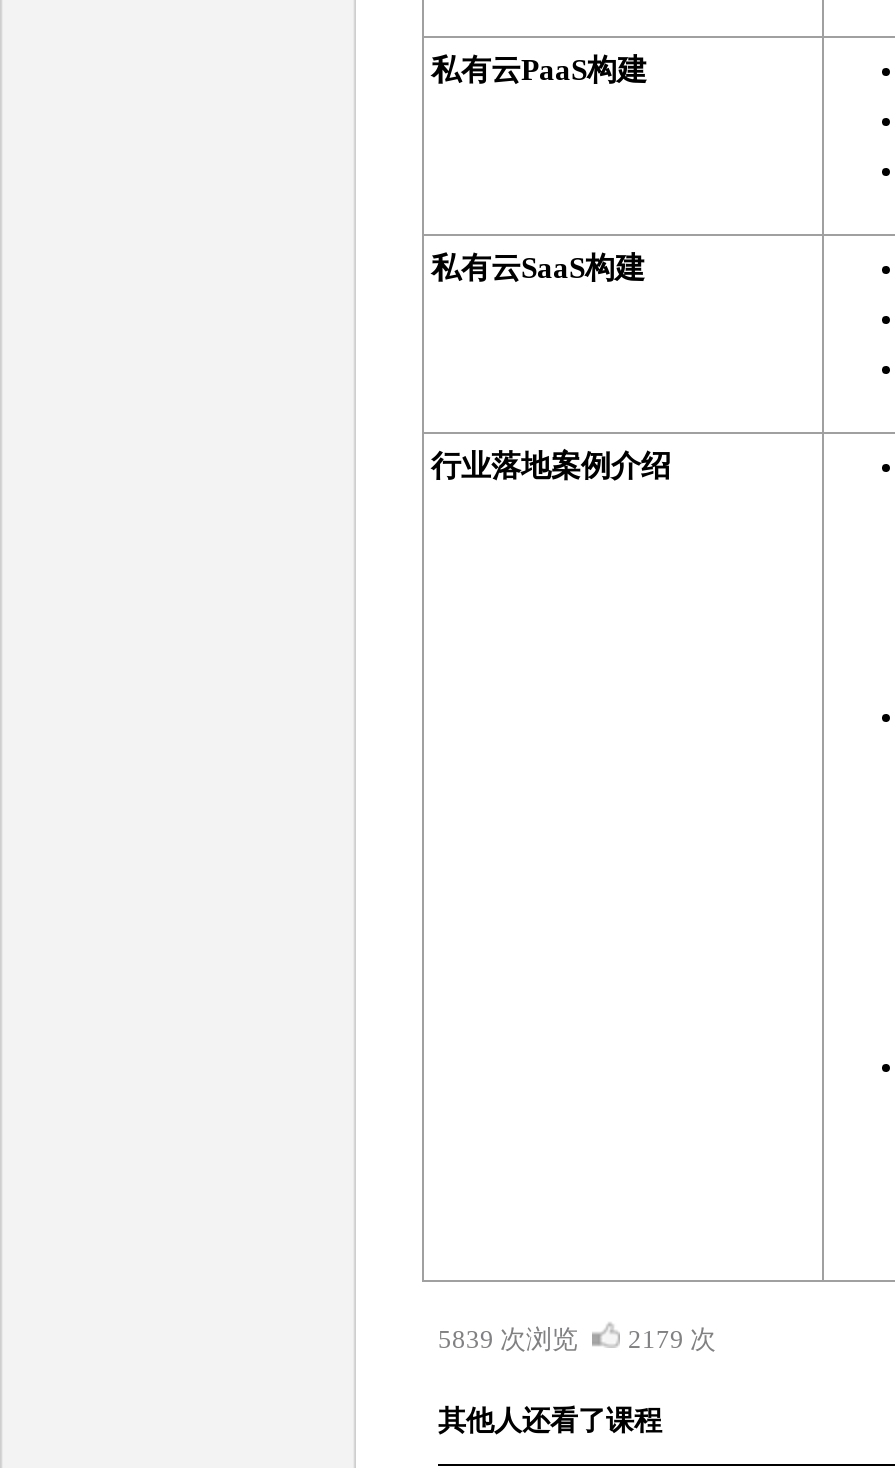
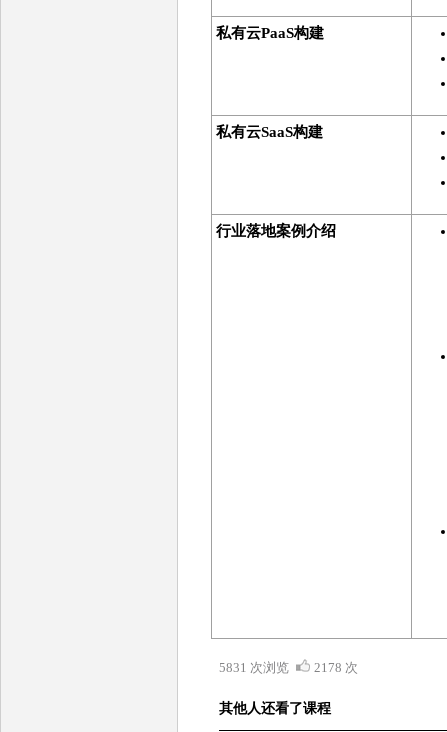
[438,1324,584,1354] 5839 次浏览 -> [219,660,292,675] 5831 次浏览
[628,1324,716,1354] 2179 次 -> [314,660,358,675] 2178 次

